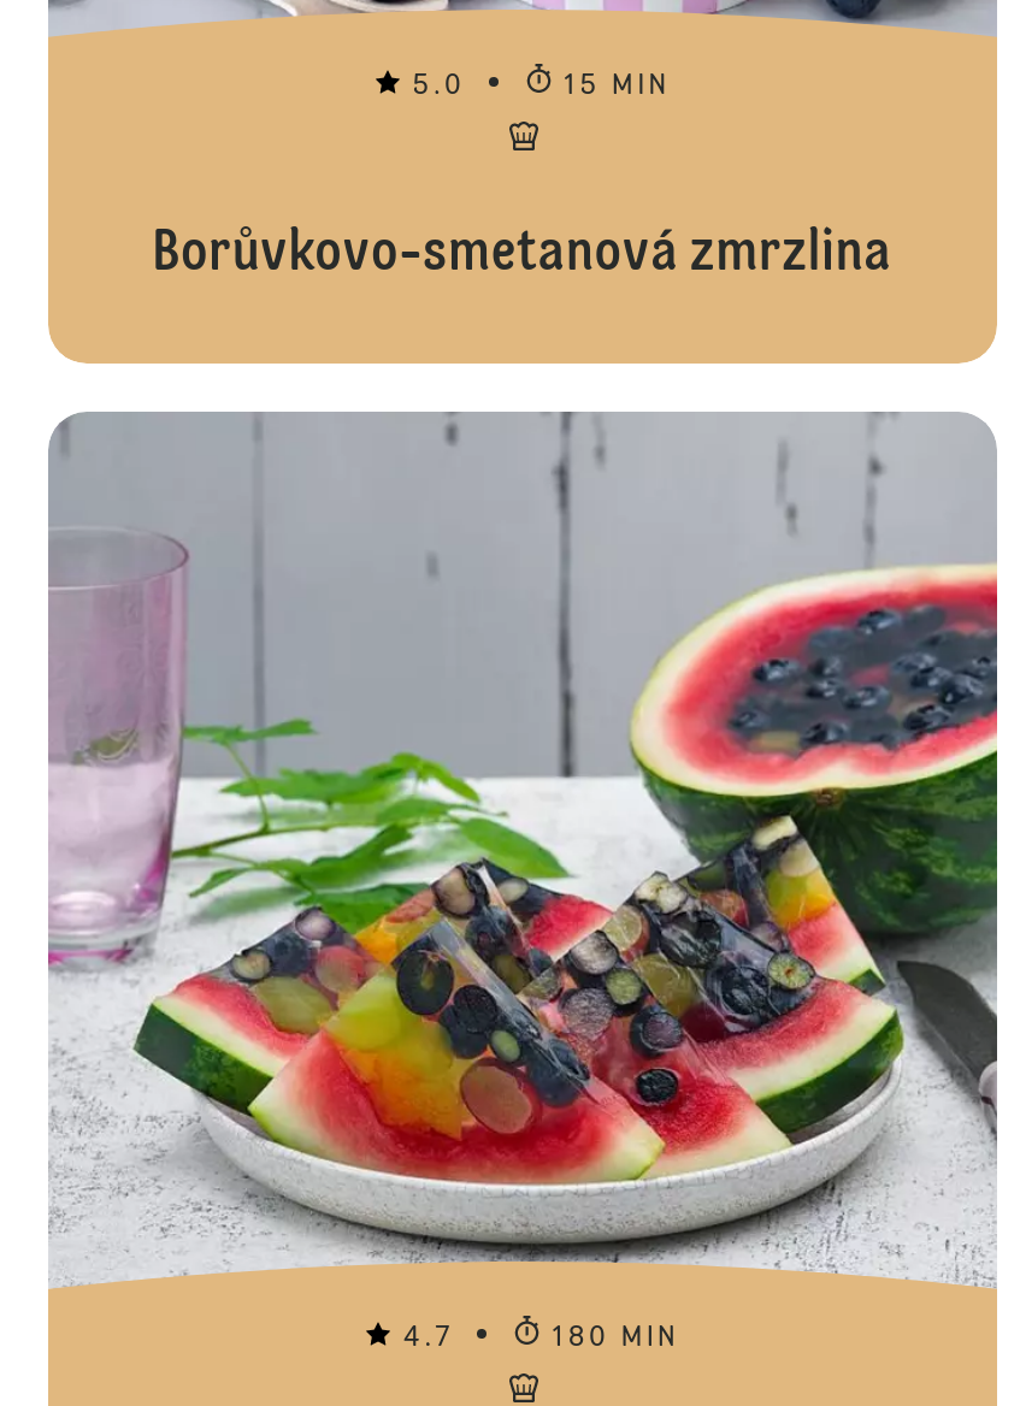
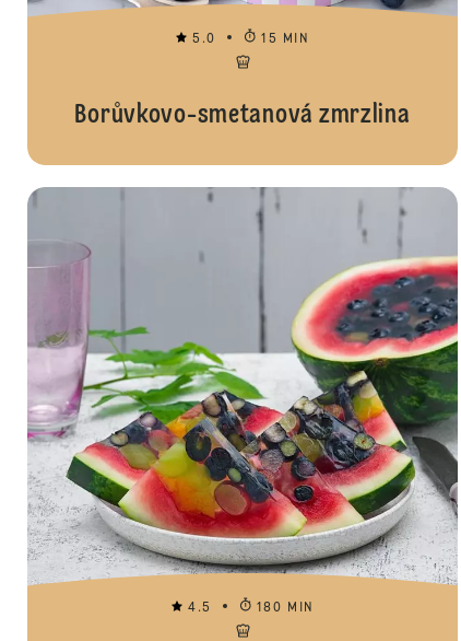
[403,1324,454,1353] 4.7 -> [188,602,212,615] 4.5

